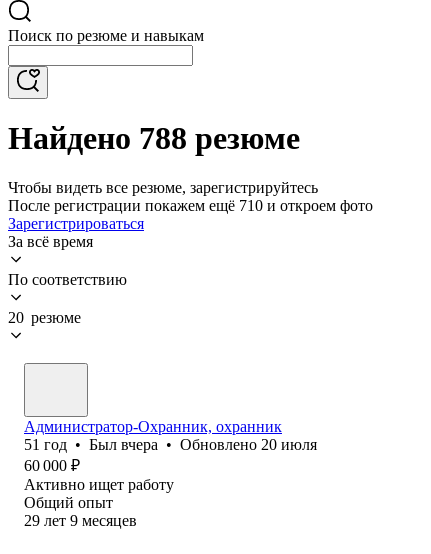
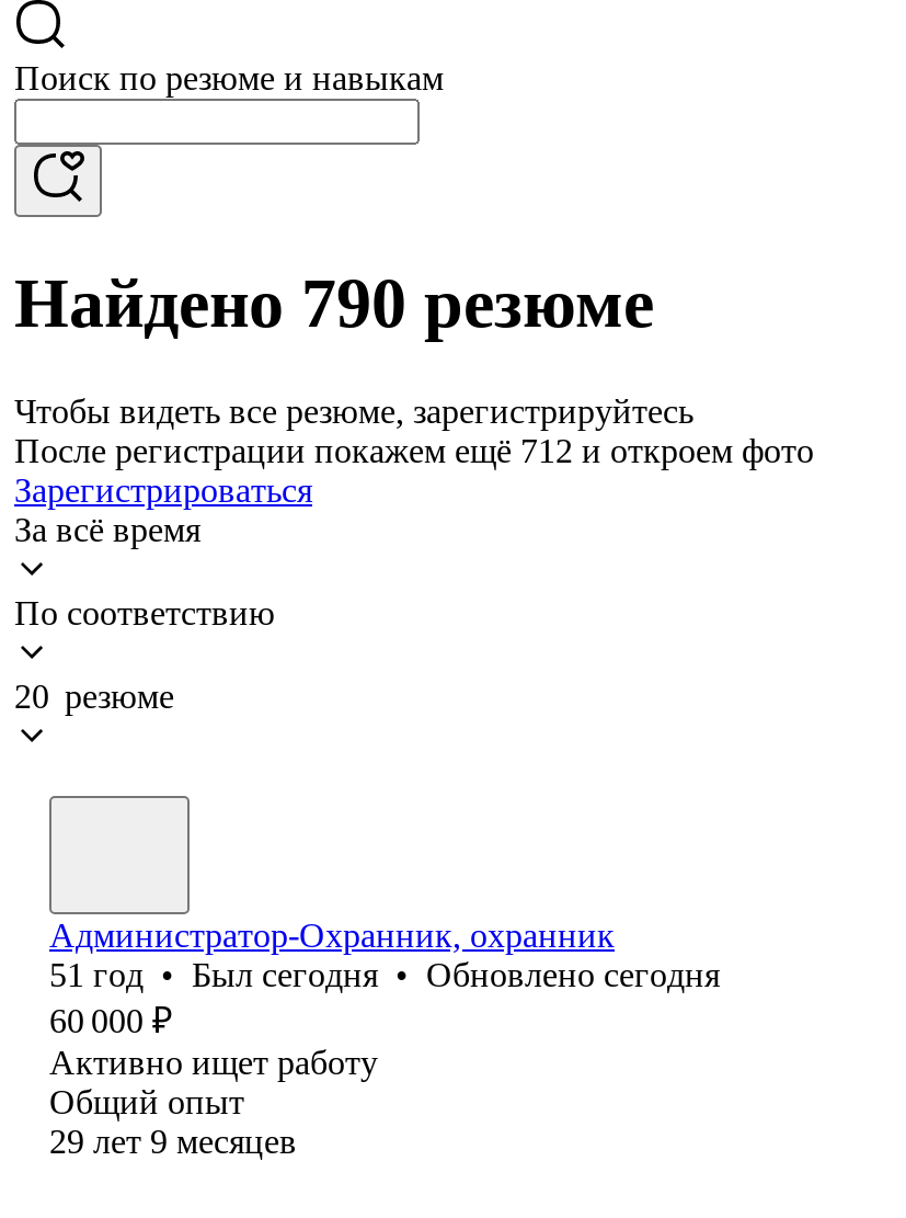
[8,120,300,156] Найдено 788 резюме -> [14,264,654,343] Найдено 790 резюме
[8,197,373,214] После регистрации покажем ещё 710 и откроем фото -> [14,432,814,469] После регистрации покажем ещё 712 и откроем фото
[24,436,317,453] 51 год • Был вчера • Обновлено 20 июля -> [49,956,720,993] 51 год • Был сегодня • Обновлено сегодня

